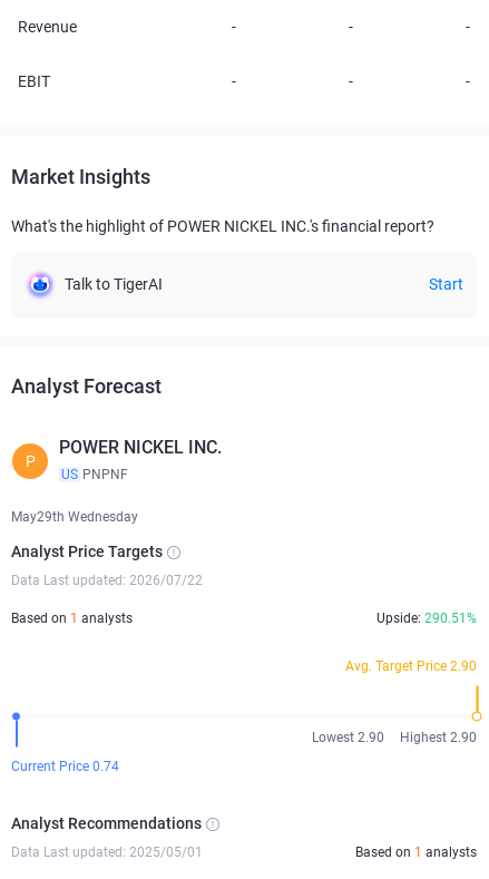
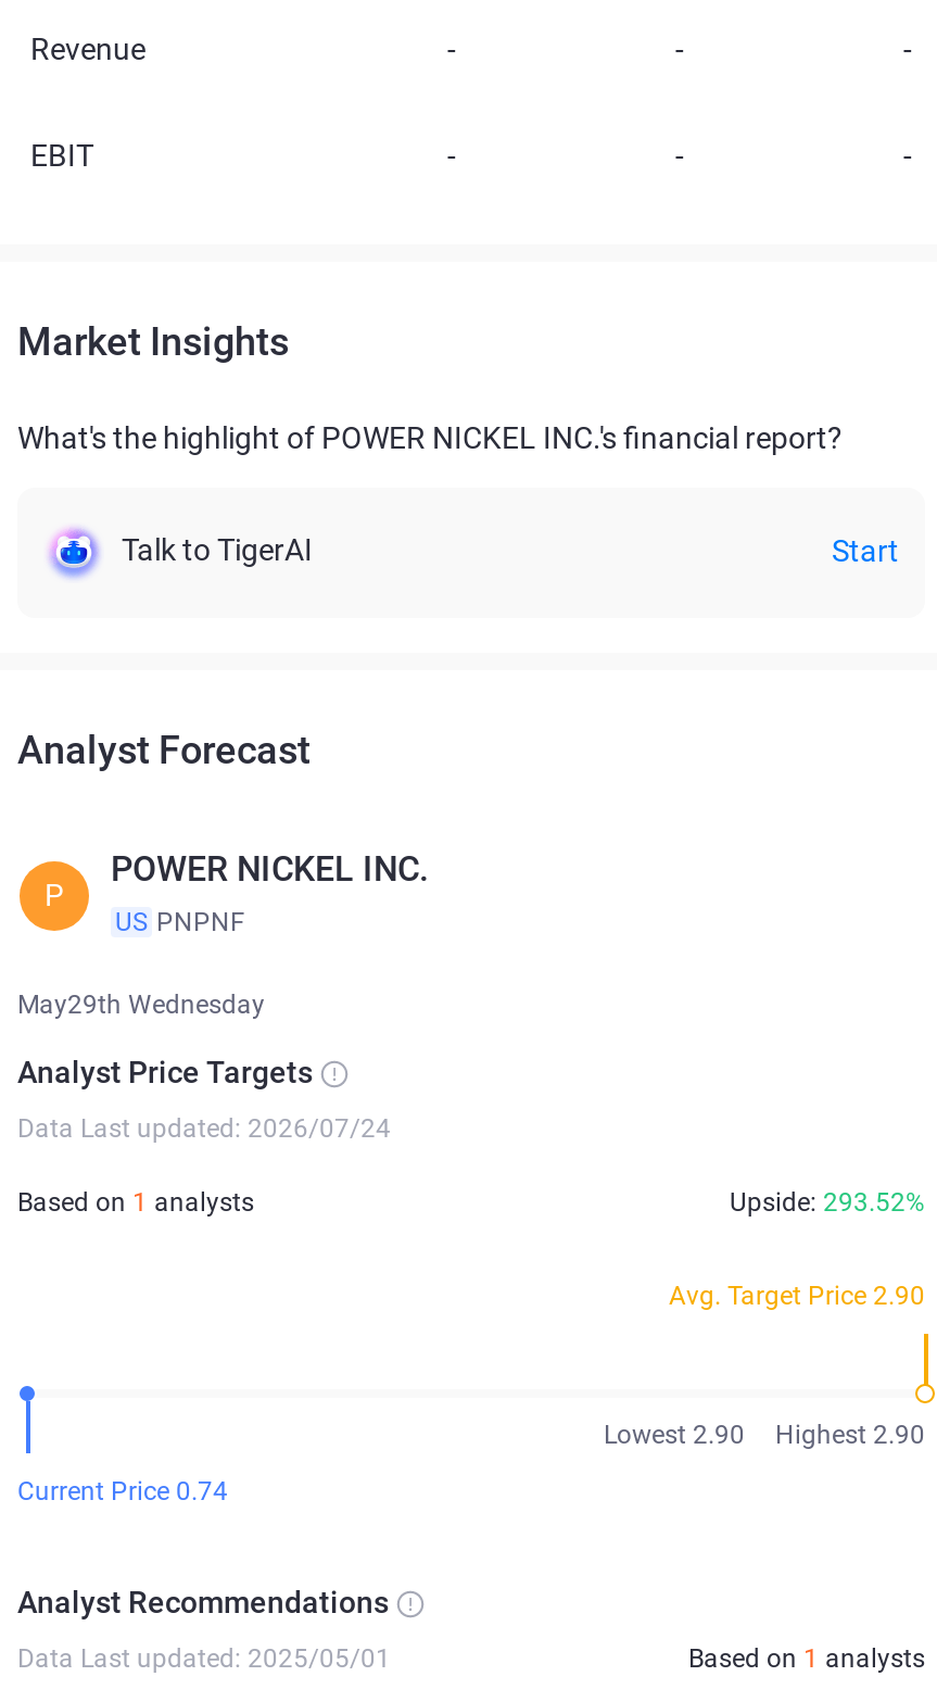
[11,573,203,588] Data Last updated: 2026/07/22 -> [17,1113,391,1144] Data Last updated: 2026/07/24
[376,610,477,626] Upside: 290.51% -> [730,1187,925,1217] Upside: 293.52%

